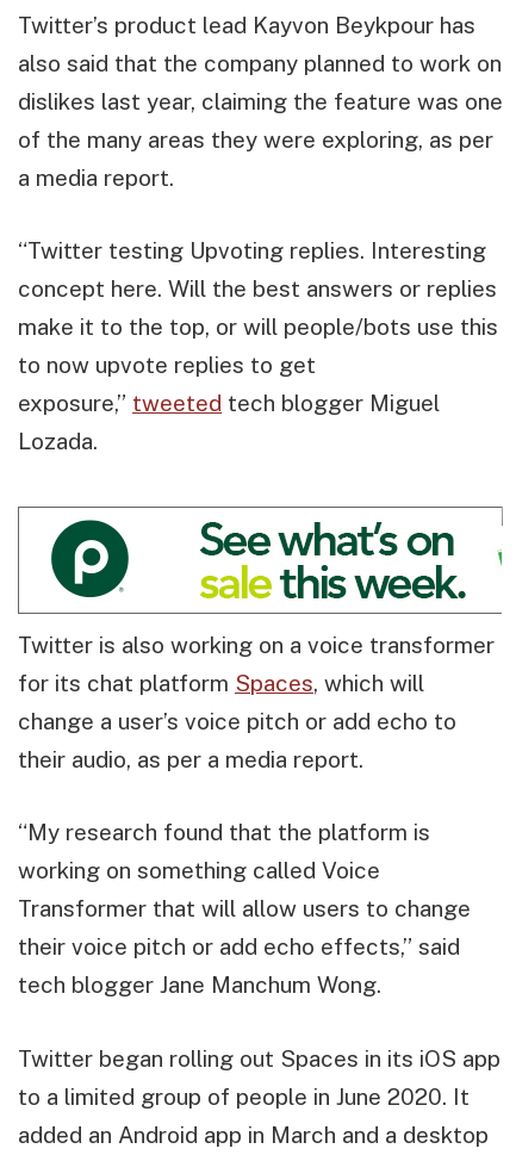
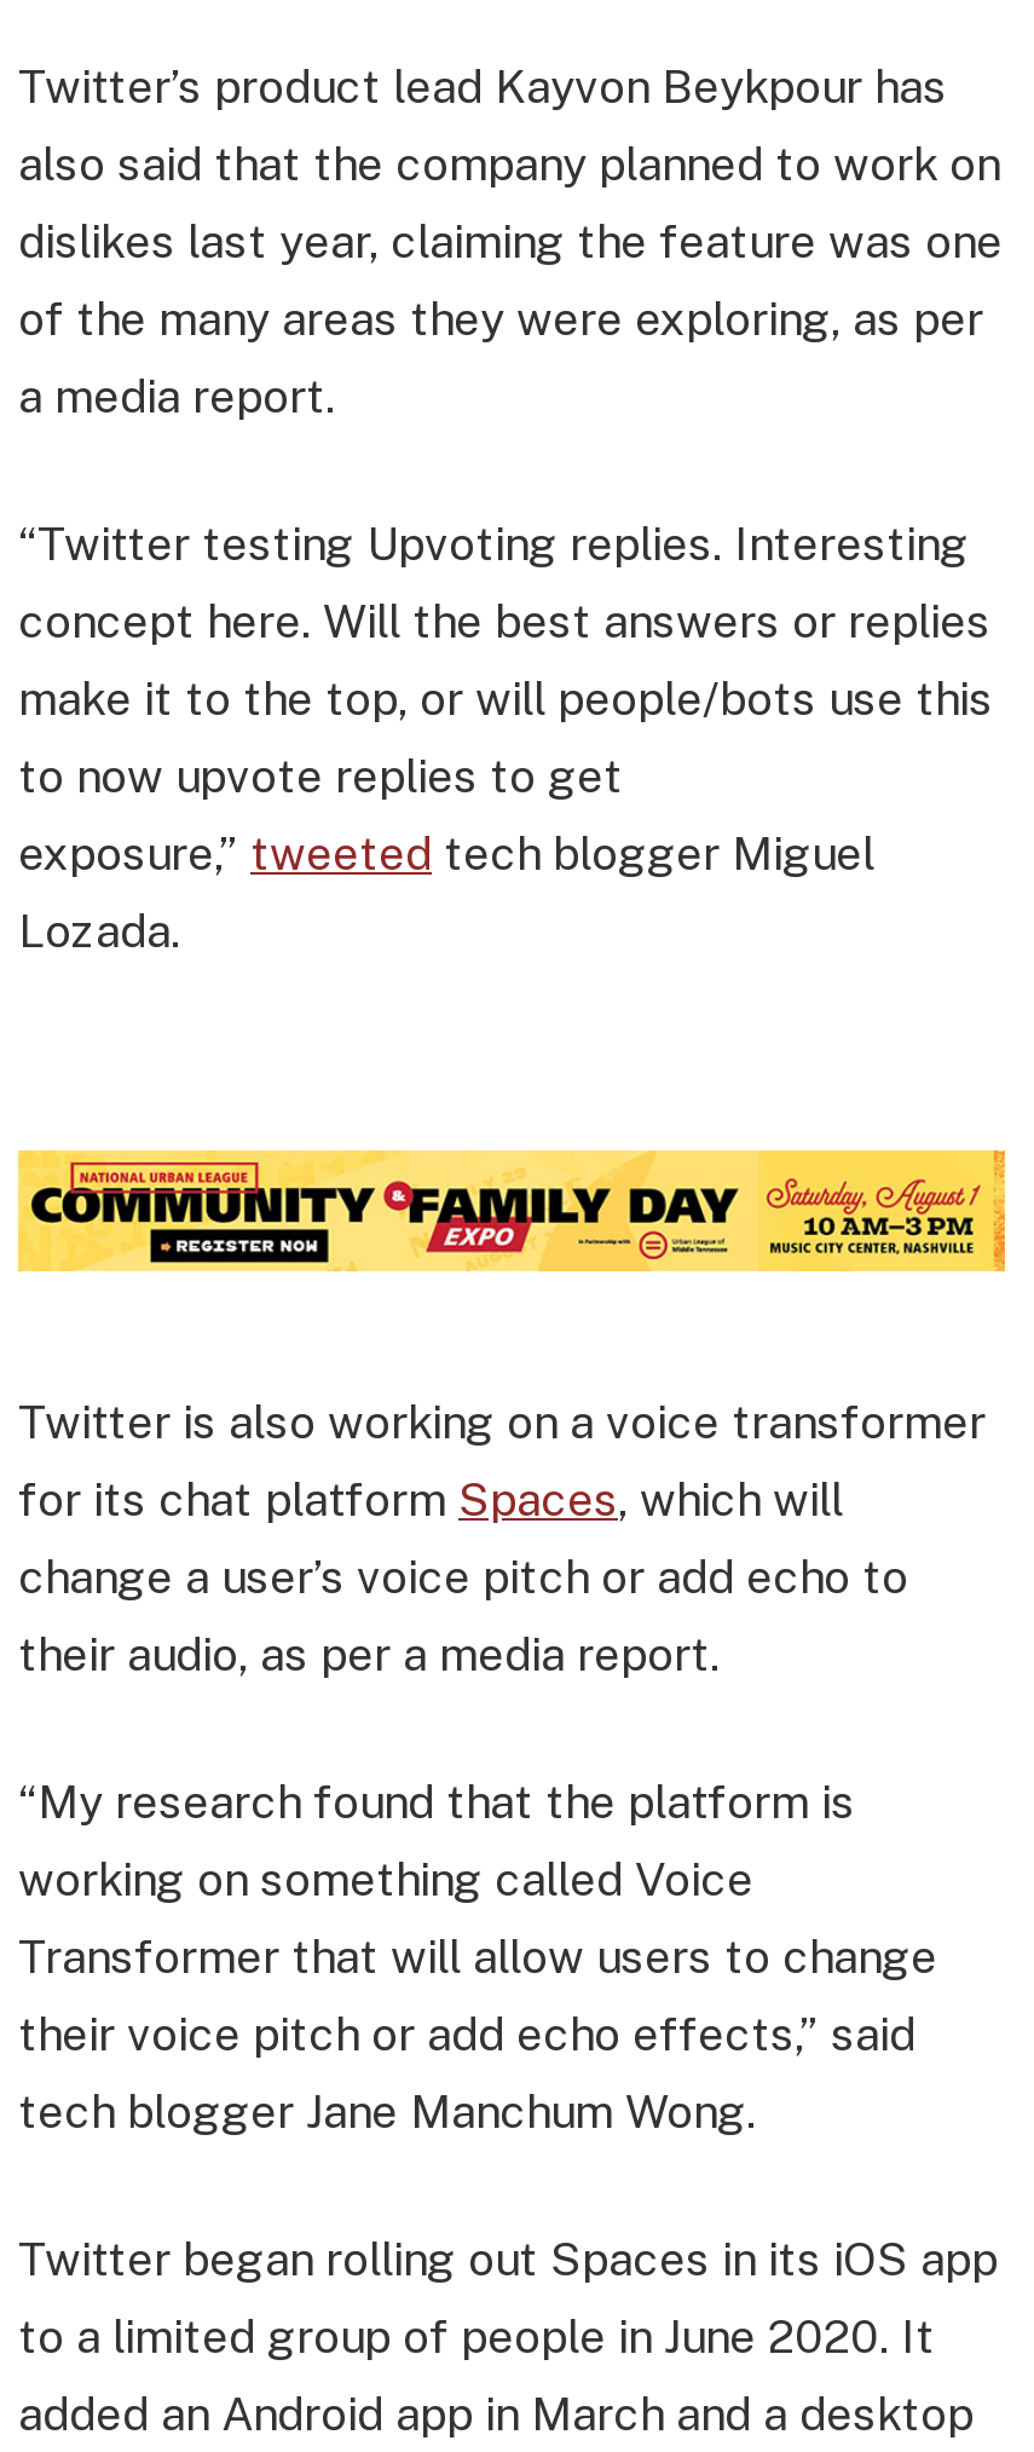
[17,505,504,615] [image] -> [16,1140,1007,1282] [image]

